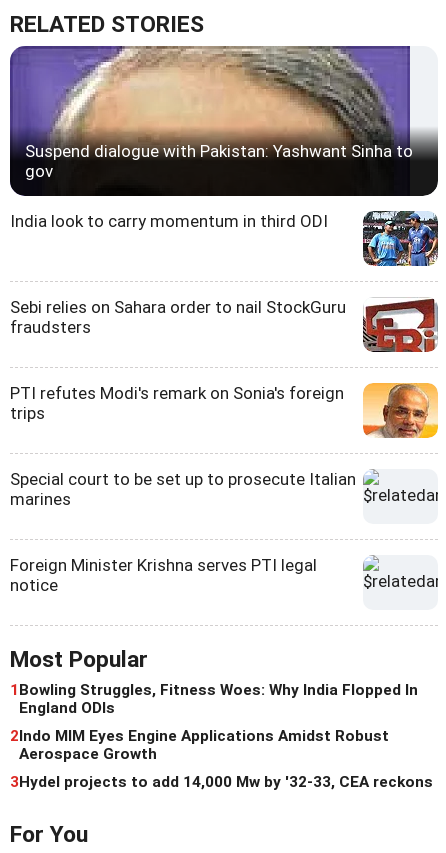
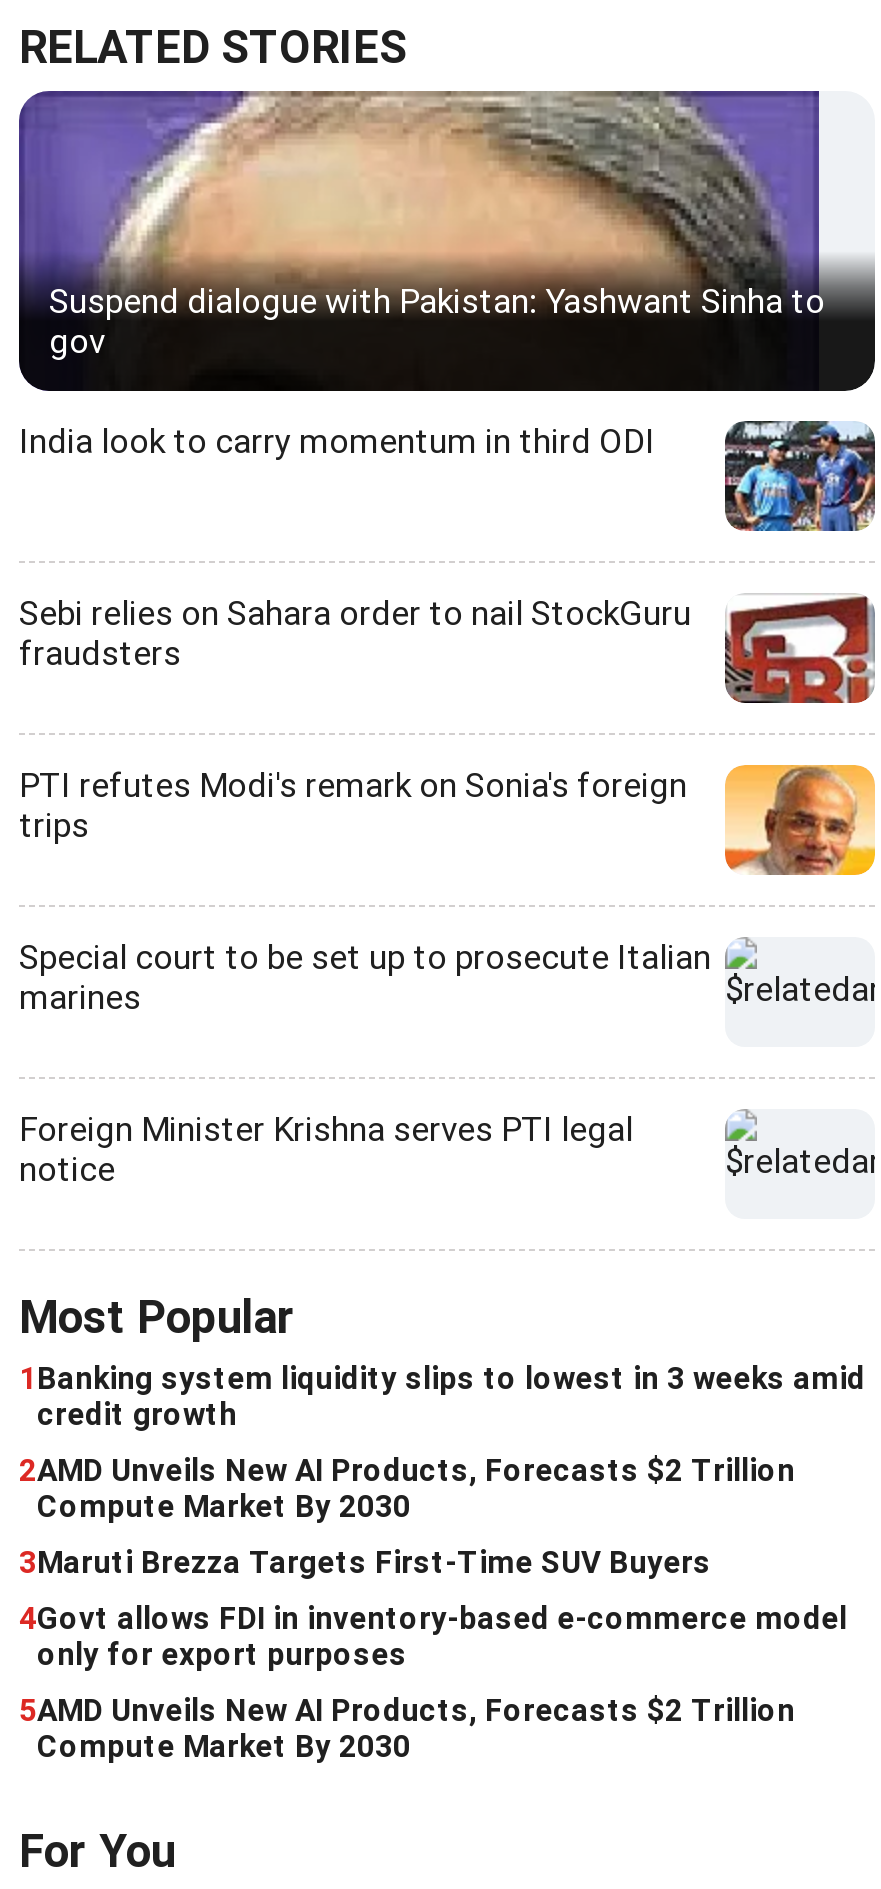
[10,681,433,791] 1 Bowling Struggles, Fitness Woes: Why India Flopped In | England ODIs | 2Indo MIM Eyes Engine Applications Amidst Robust | Aerospace Growth | 3Hydel projects to add 14,000 Mw by '32-33, CEA reckons -> [19,1362,865,1766] 1 Banking system liquidity slips to lowest in 3 weeks amid | credit growth | 2AMD Unveils New AI Products, Forecasts $2 Trillion | Compute Market By 2030 | 3Maruti Brezza Targets First-Time SUV Buyers | 4Govt allows FDI in inventory-based e-commerce model | only for export purposes | 5AMD Unveils New AI Products, Forecasts $2 Trillion | Compute Market By 2030

